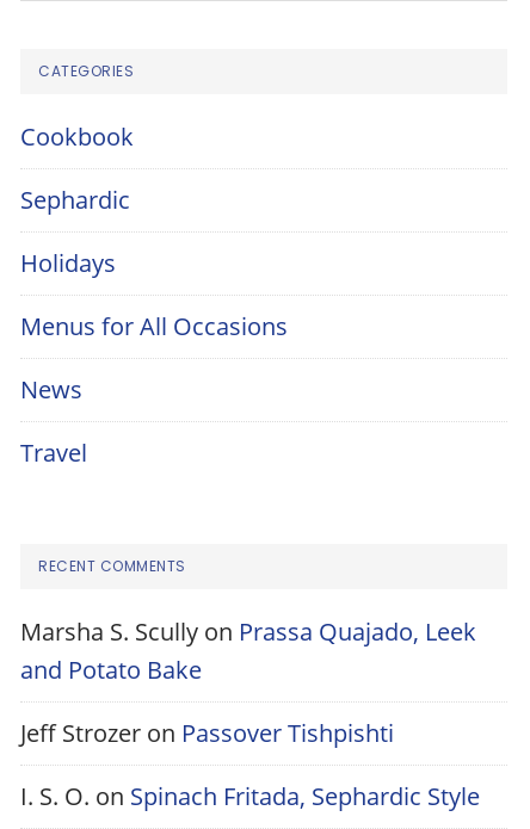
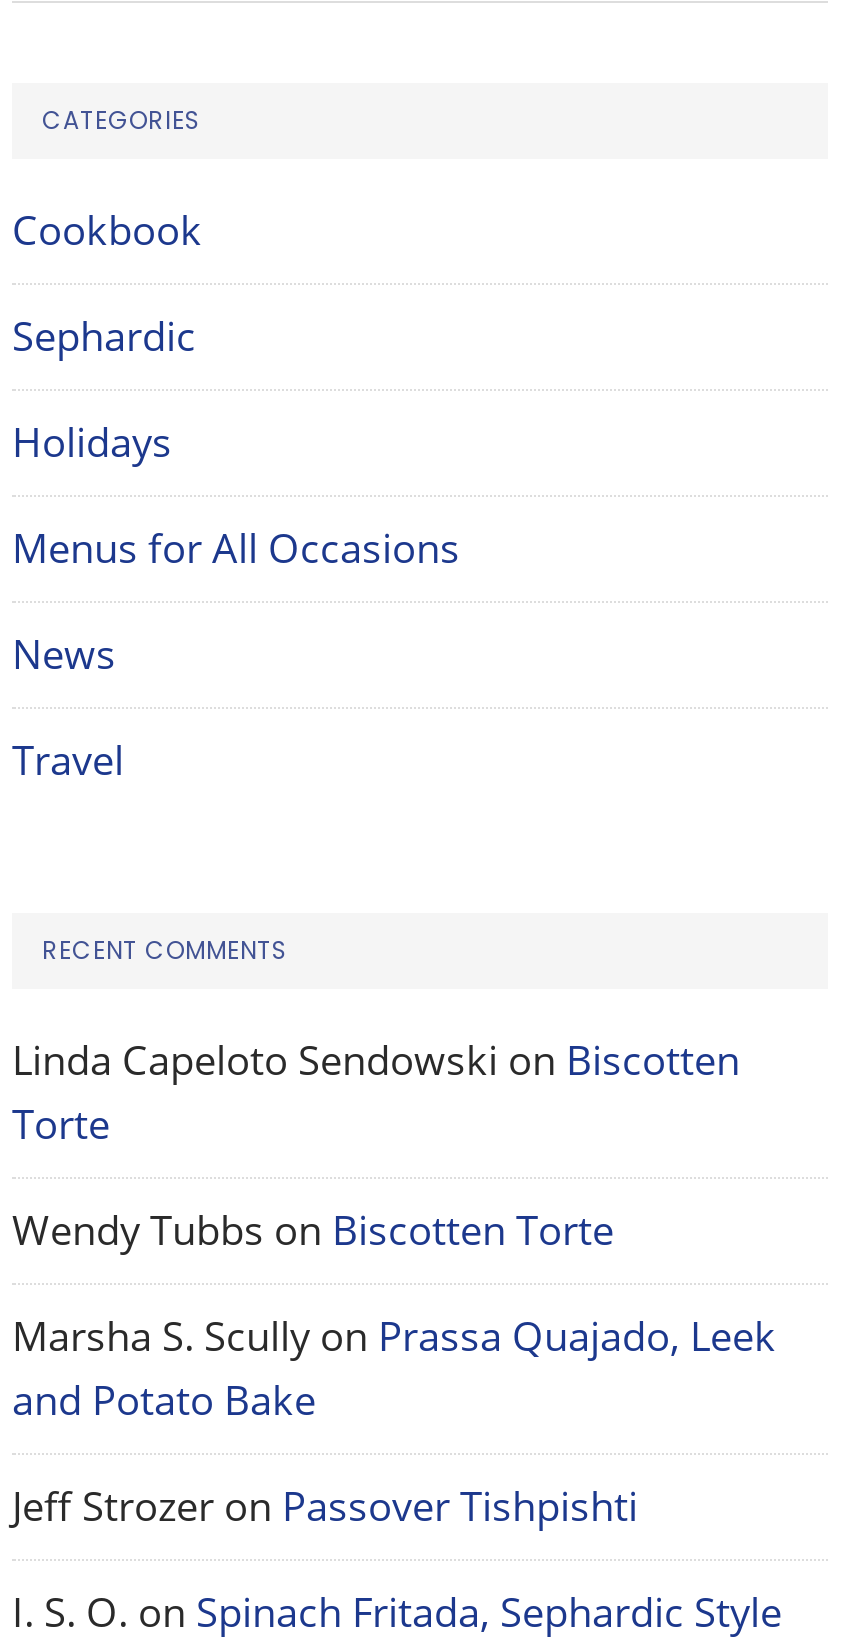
none -> [12,1032,740,1256] Linda Capeloto Sendowski on Biscotten | Torte | Wendy Tubbs on Biscotten Torte

